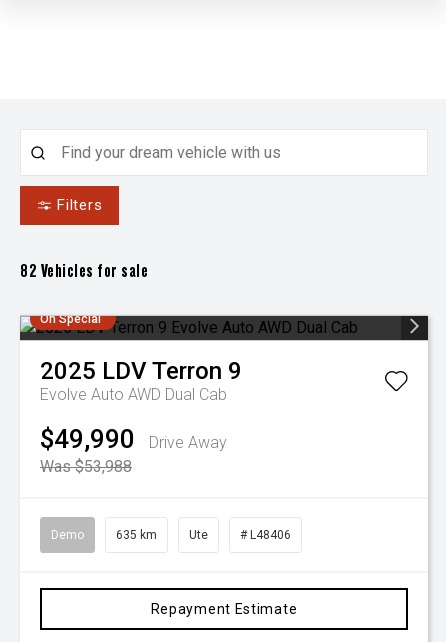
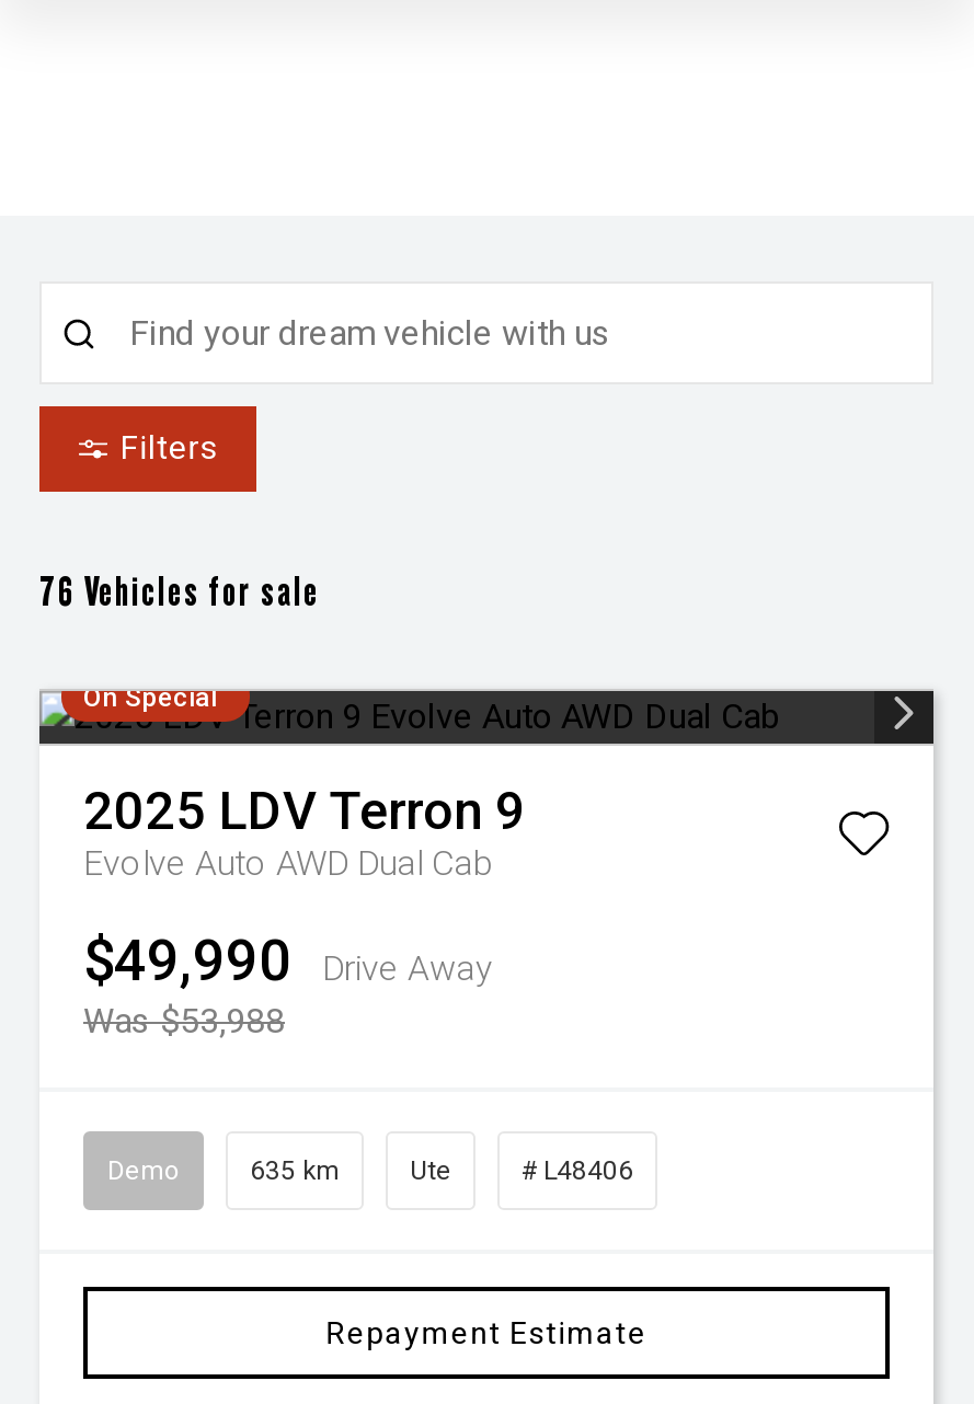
[20,258,148,282] 82 Vehicles for sale -> [39,564,320,617] 76 Vehicles for sale

